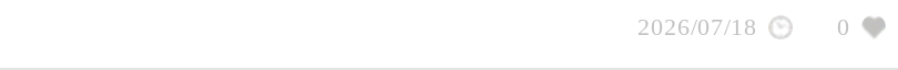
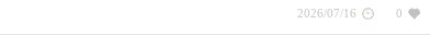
[637,13,757,39] 2026/07/18 -> [297,7,357,20] 2026/07/16

